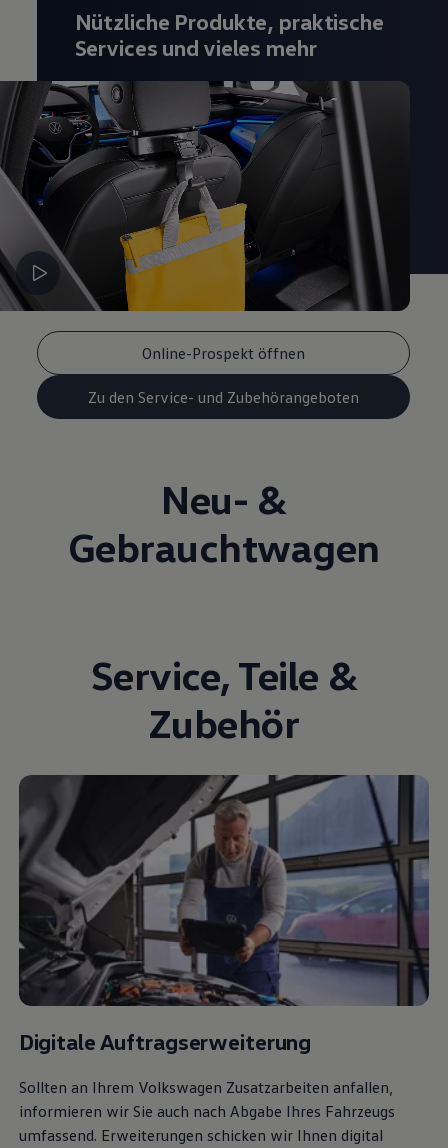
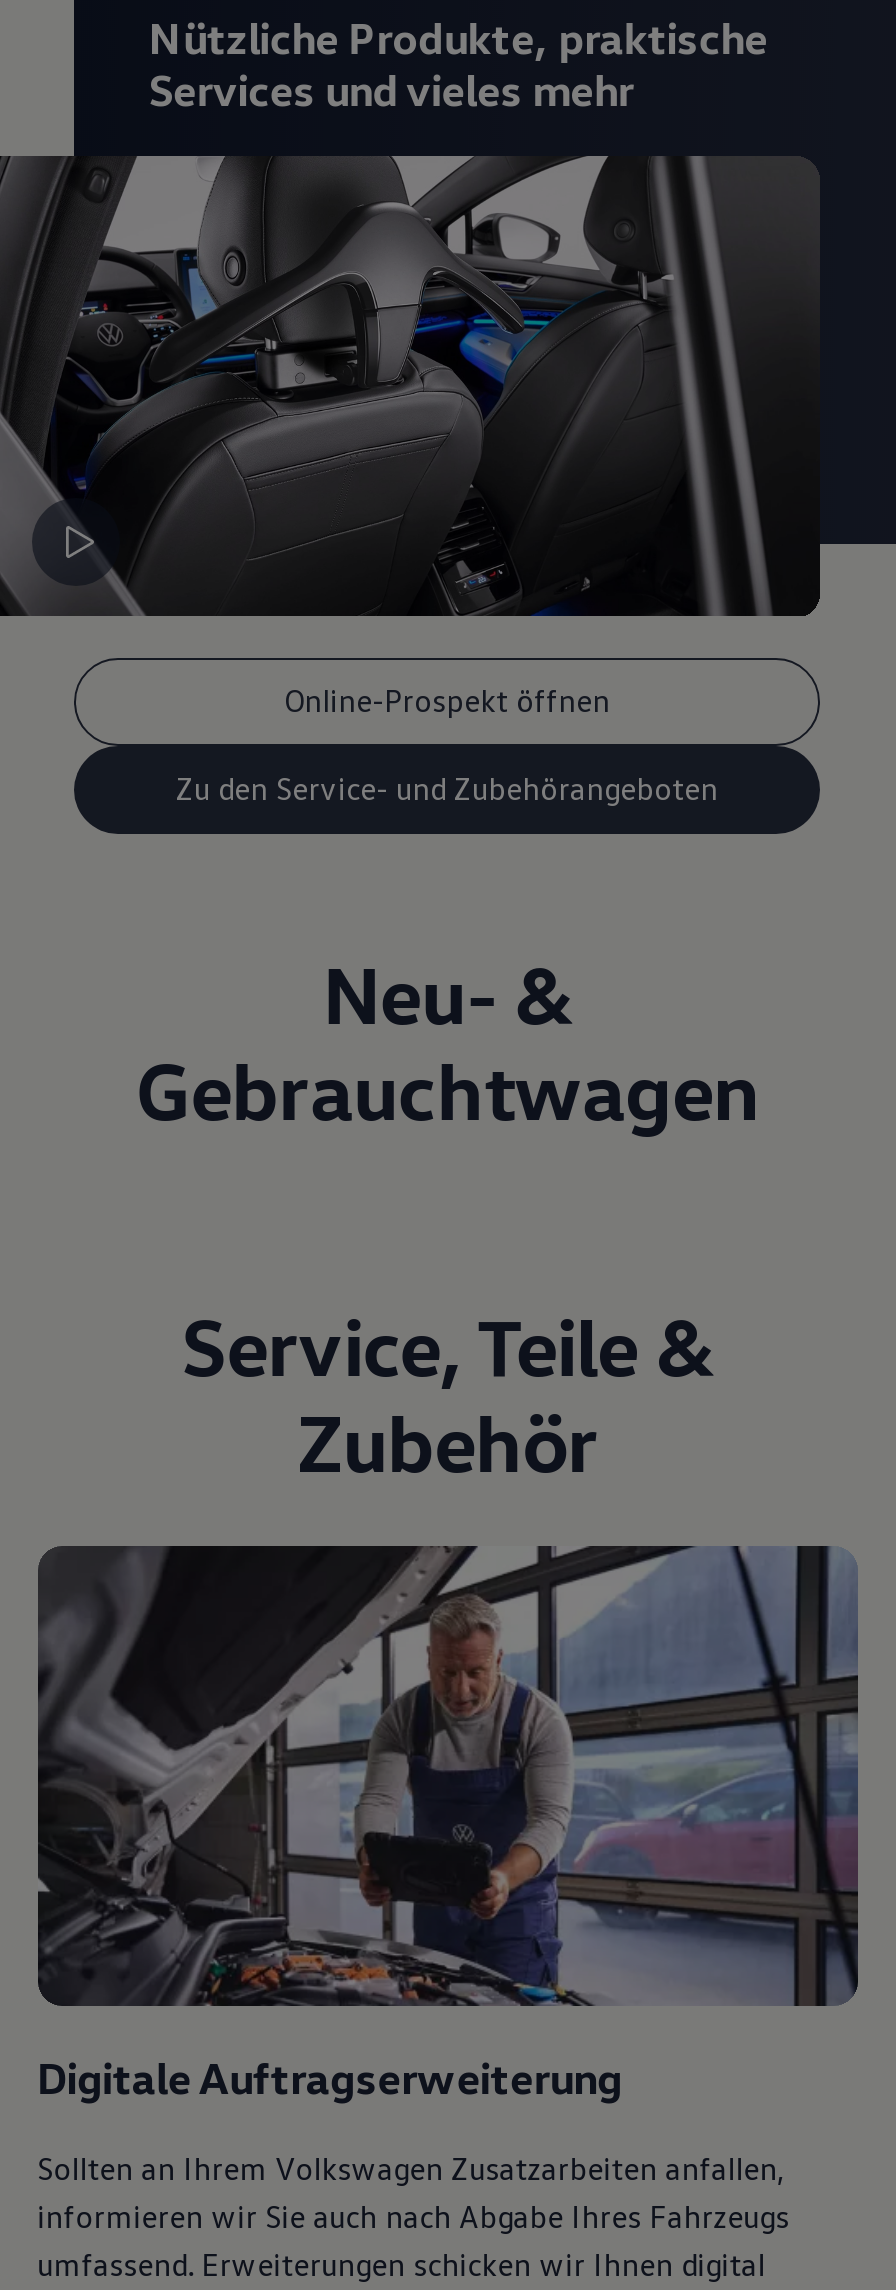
[3,80,445,312] [image] -> [6,153,890,619] [image]

